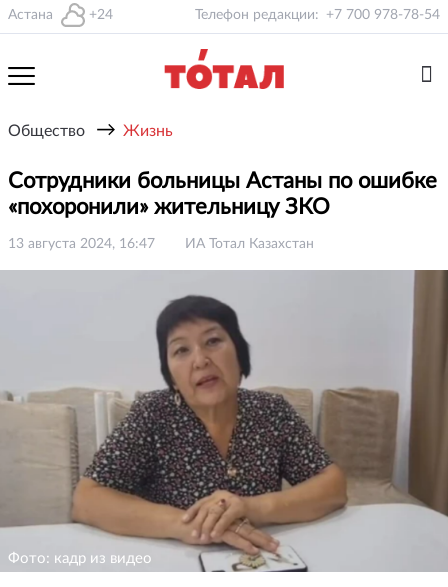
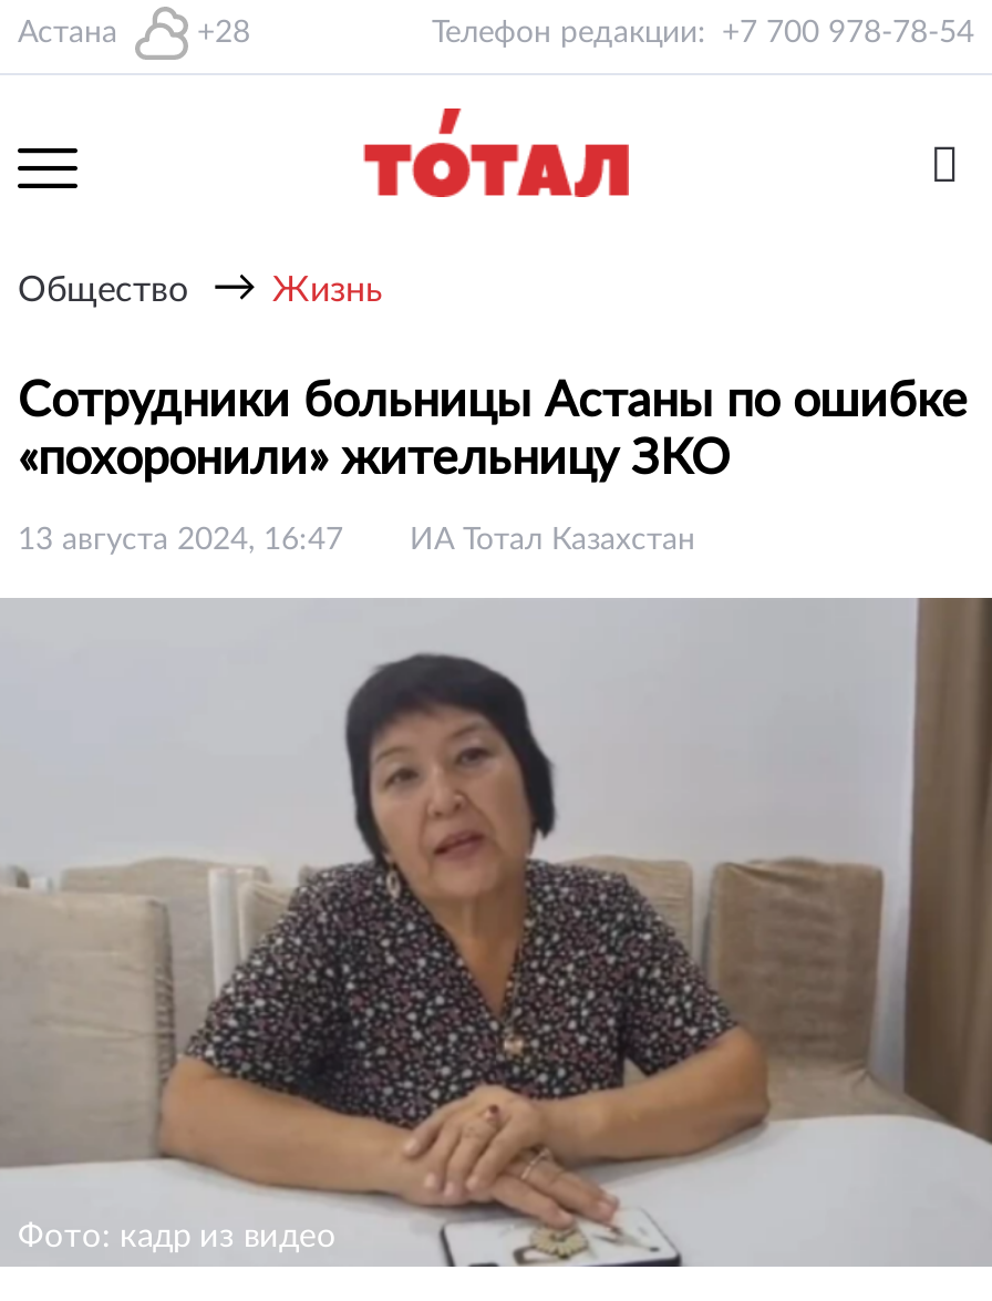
[89,8,113,22] +24 -> [197,18,250,49] +28

